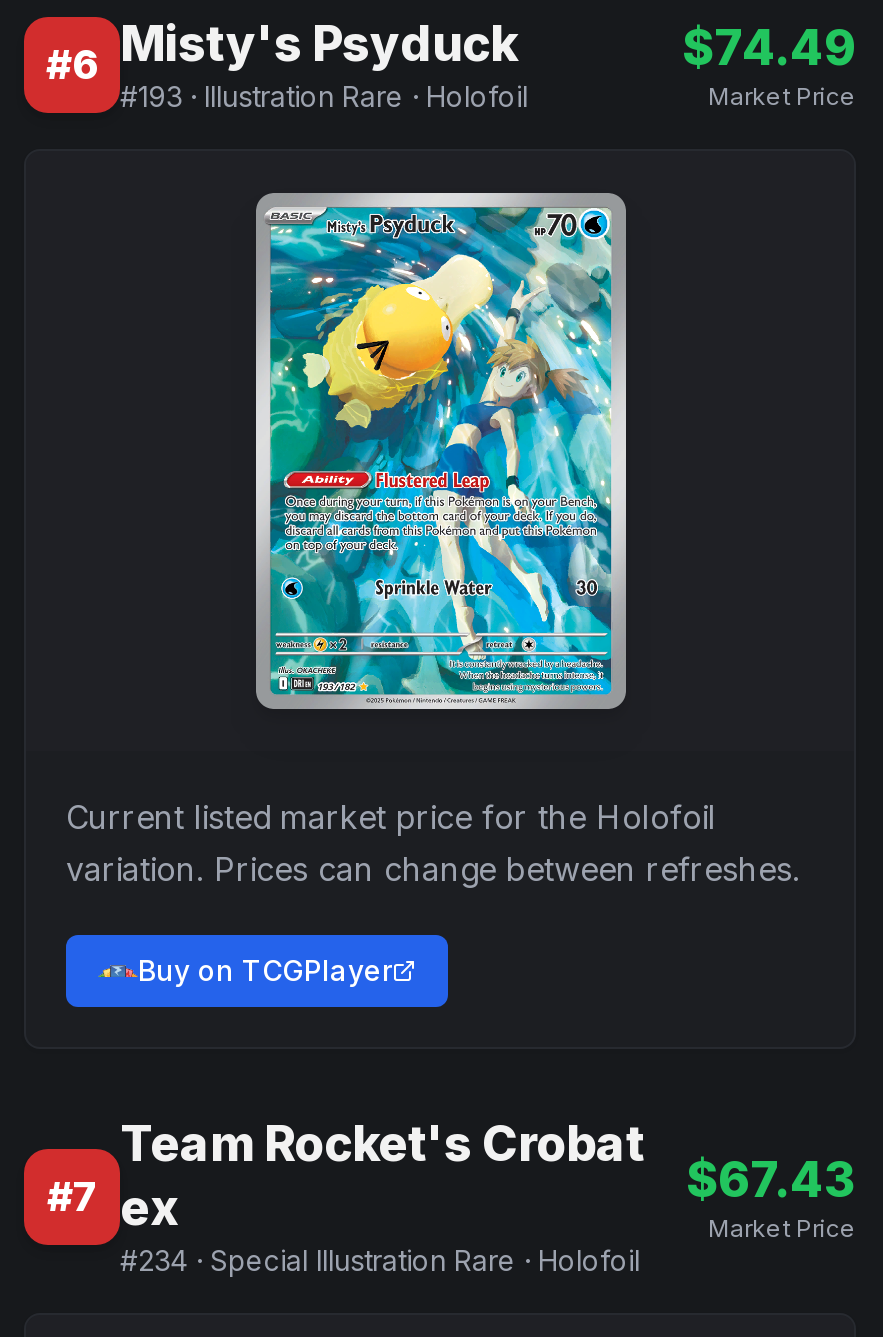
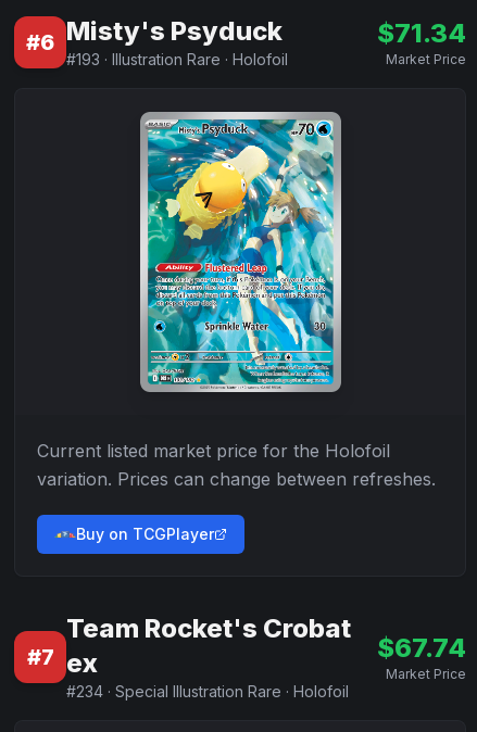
[682,19,856,77] $74.49 -> [377,17,466,49] $71.34
[686,1151,856,1209] $67.43 -> [377,632,466,664] $67.74

